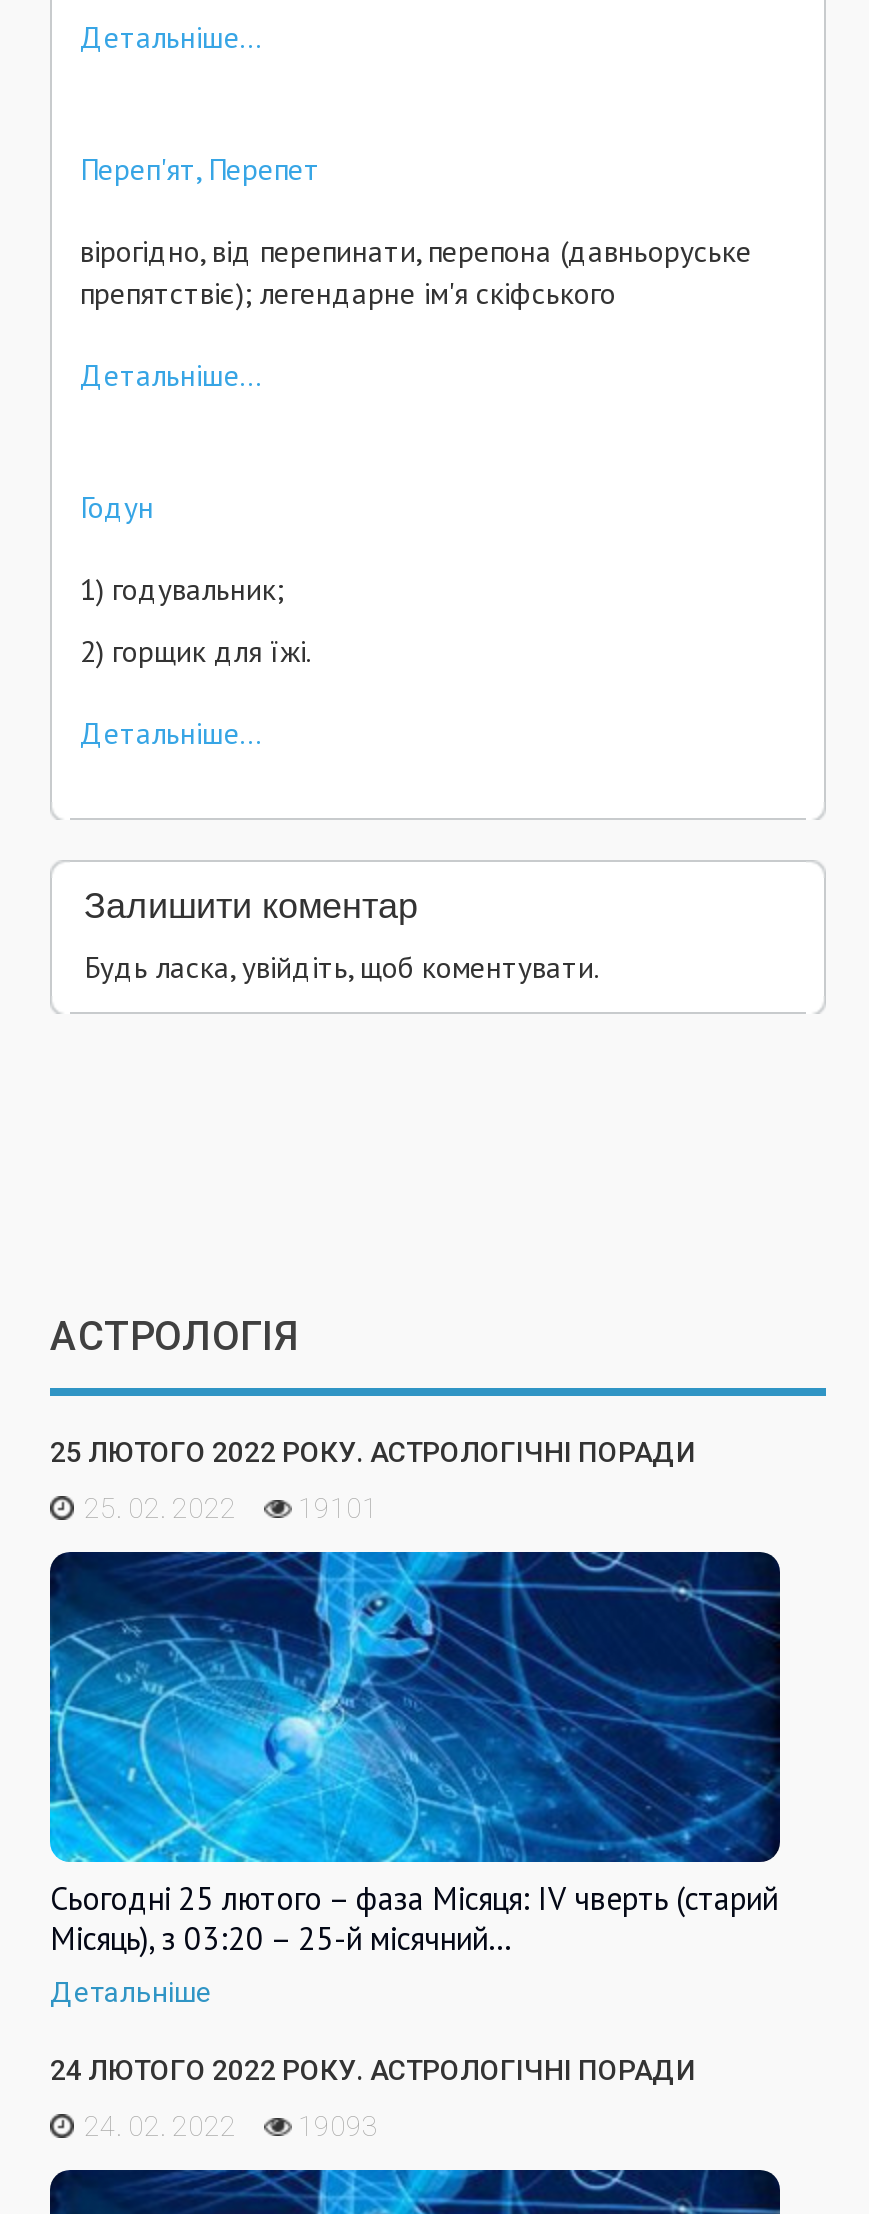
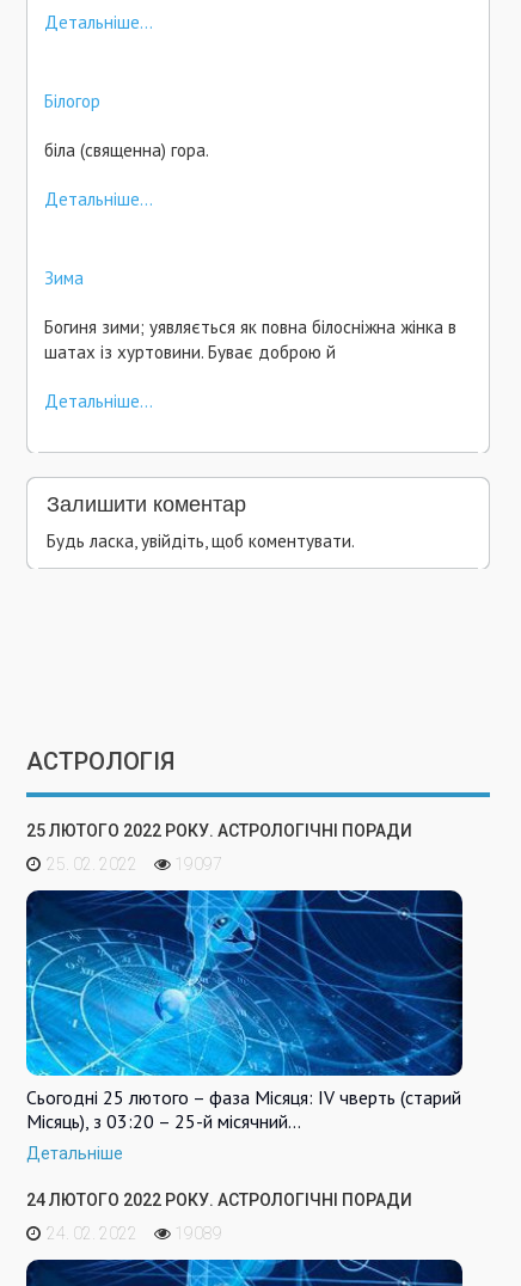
[80,150,320,188] Переп'ят, Перепет -> [44,90,100,112] Білогор
[80,232,752,312] вірогідно, від перепинати, перепона (давньоруське | препятствіє); легендарне ім'я скіфського -> [44,139,209,161] біла (священна) гора.
[80,488,312,670] Годун | 1) годувальник; | 2) горщик для їжі. -> [44,267,456,363] Зима | Богиня зими; уявляється як повна білосніжна жінка в | шатах із хуртовини. Буває доброю й
[84,1492,378,1524] 25. 02. 2022 19101 -> [47,855,222,874] 25. 02. 2022 19097
[84,2110,378,2142] 24. 02. 2022 19093 -> [47,1224,222,1243] 24. 02. 2022 19089

